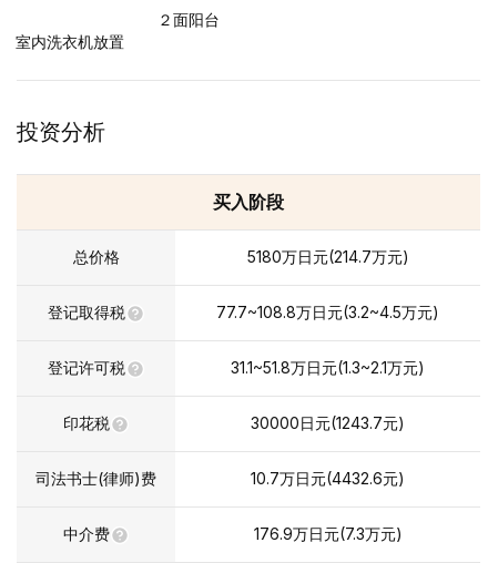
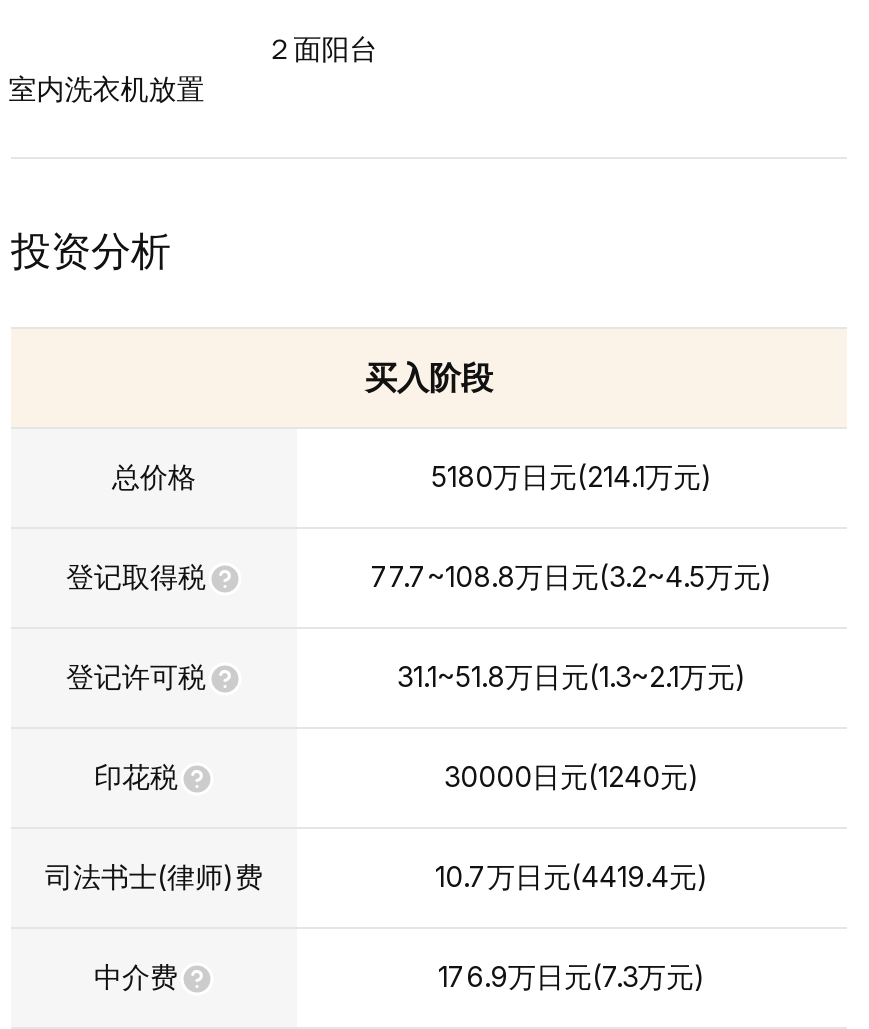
[247,247,409,266] 5180万日元(214.7万元) -> [431,459,713,493] 5180万日元(214.1万元)
[251,413,405,432] 30000日元(1243.7元) -> [444,759,700,793] 30000日元(1240元)
[251,469,405,488] 10.7万日元(4432.6元) -> [435,859,709,893] 10.7万日元(4419.4元)

